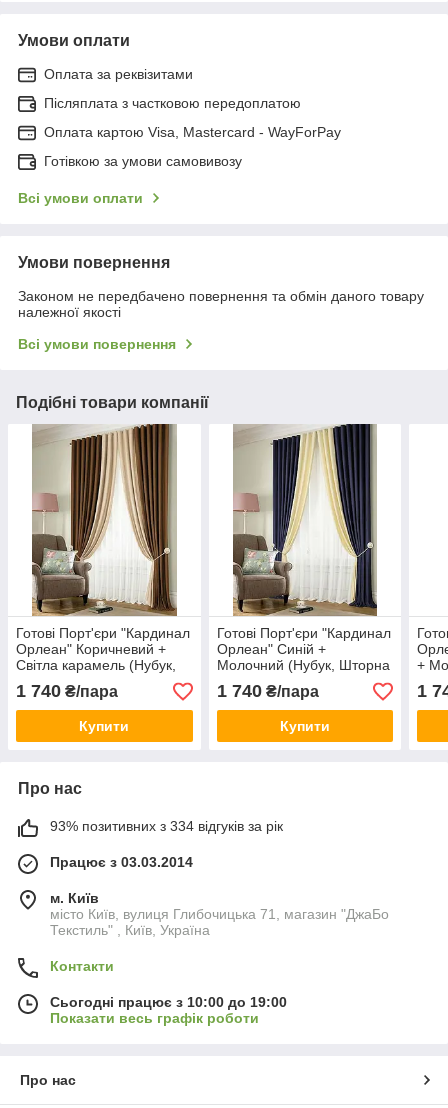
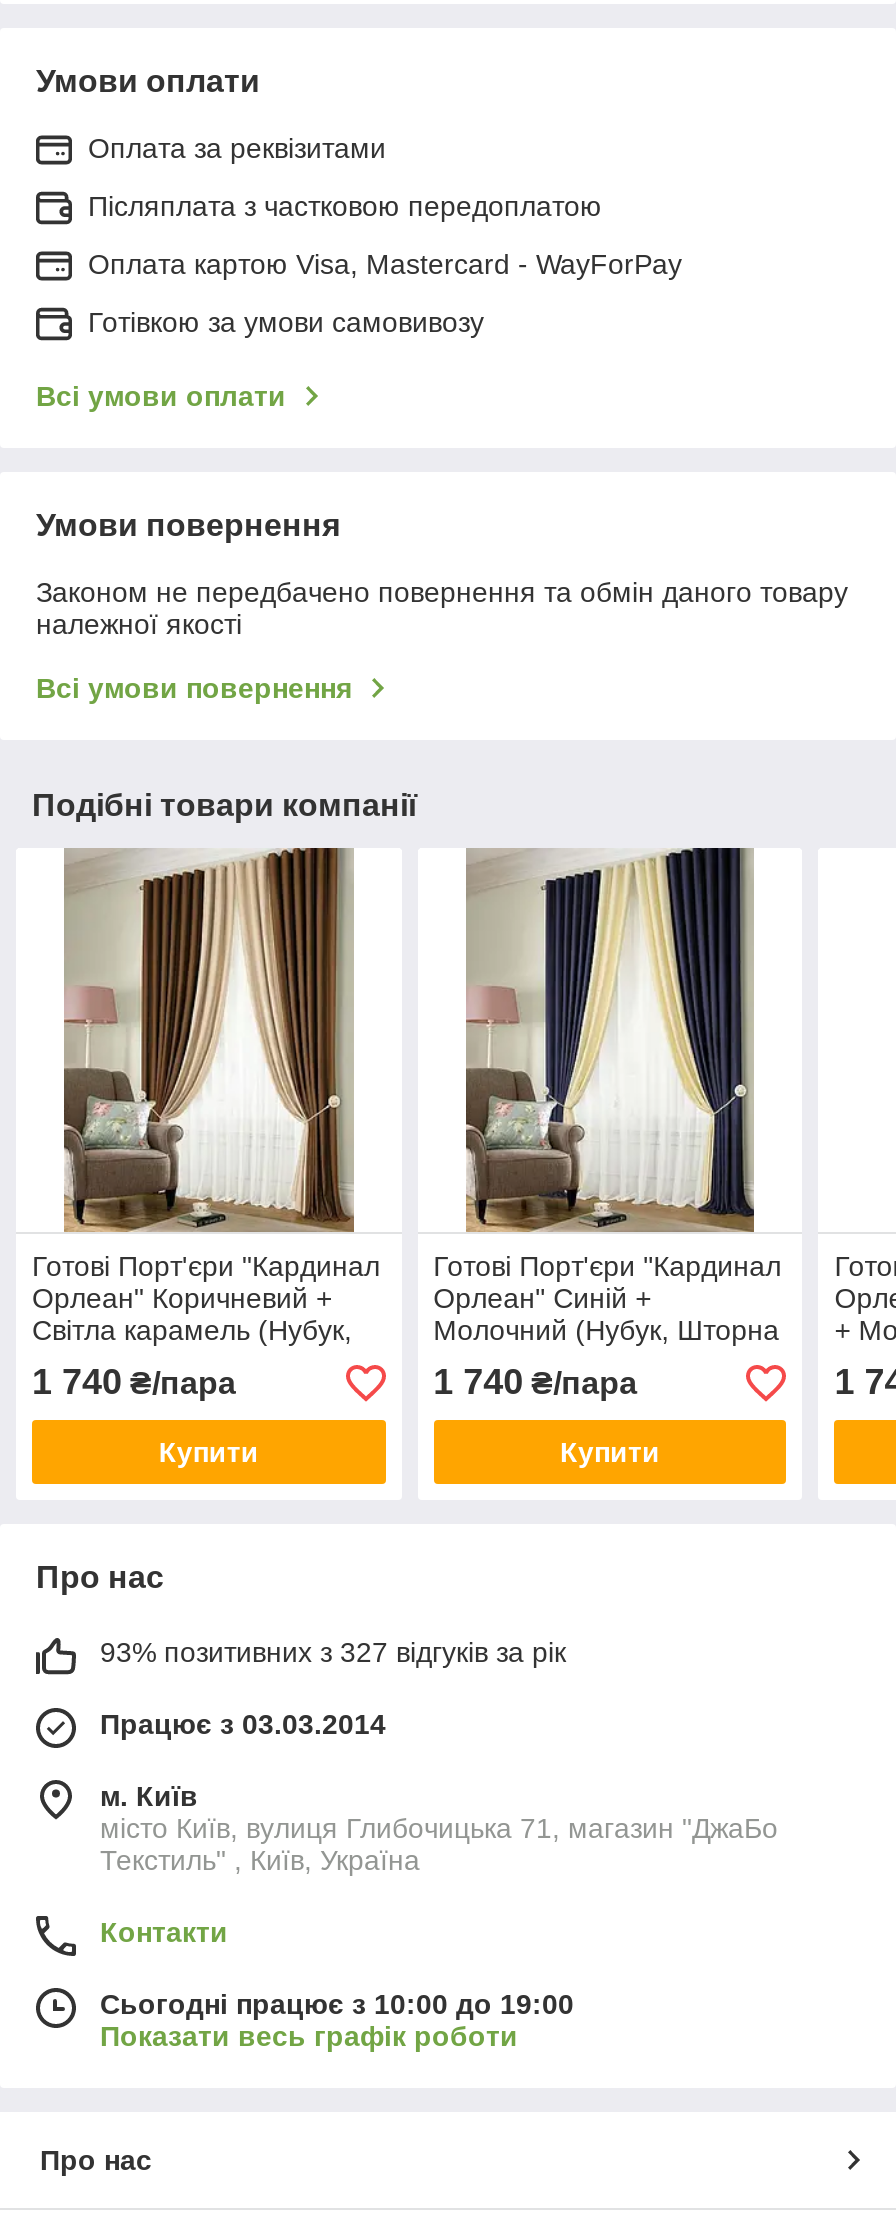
[50,818,283,834] 93% позитивних з 334 відгуків за рік -> [100,1637,566,1669] 93% позитивних з 327 відгуків за рік

